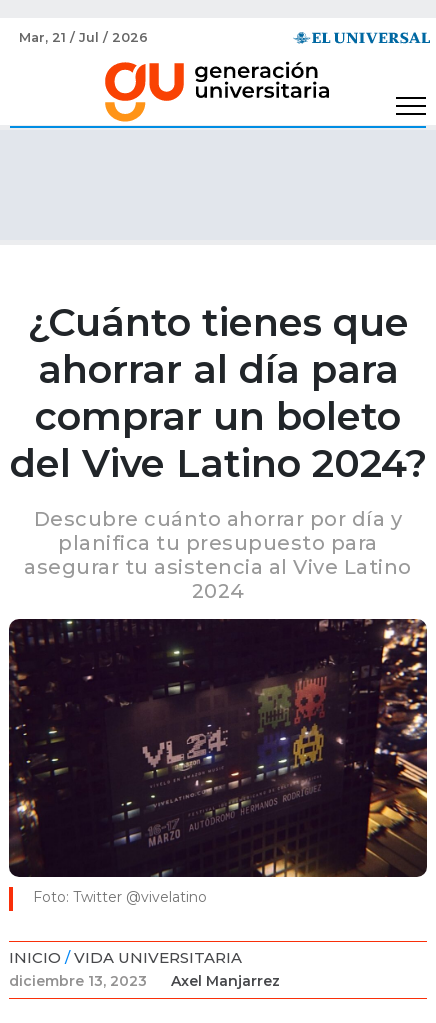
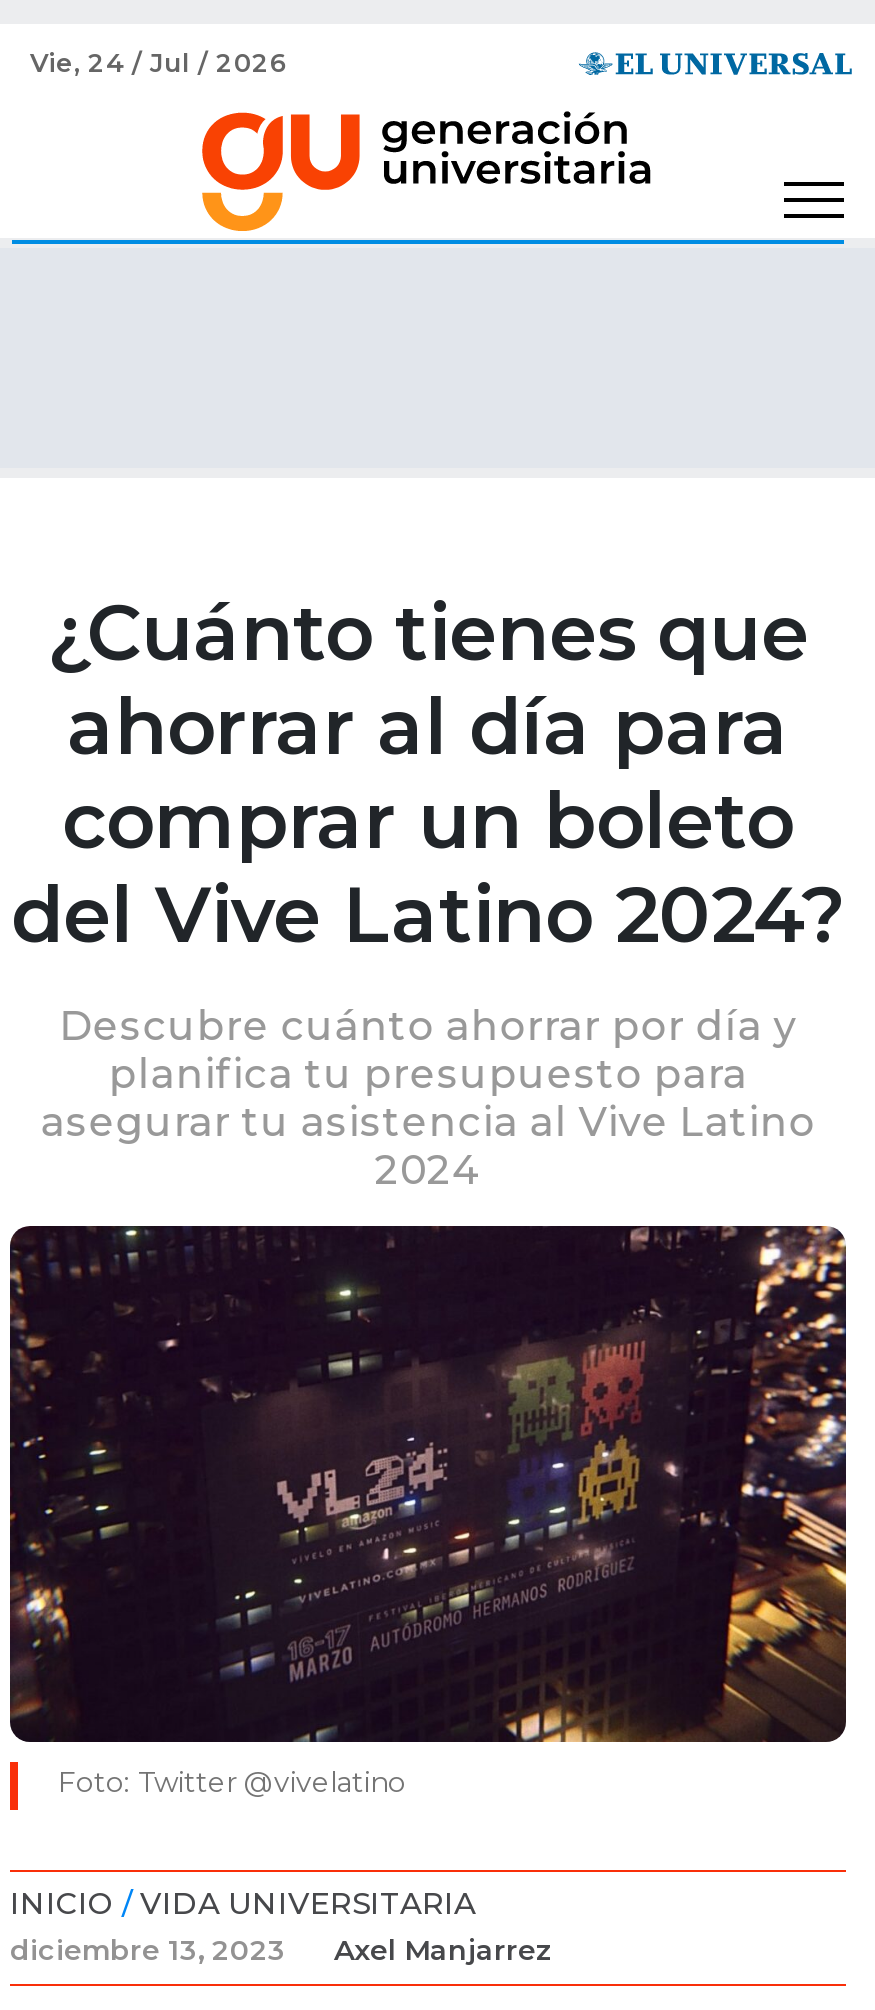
[19,30,148,45] Mar, 21 / Jul / 2026 -> [30,48,288,78] Vie, 24 / Jul / 2026

